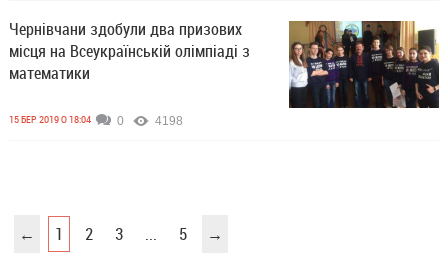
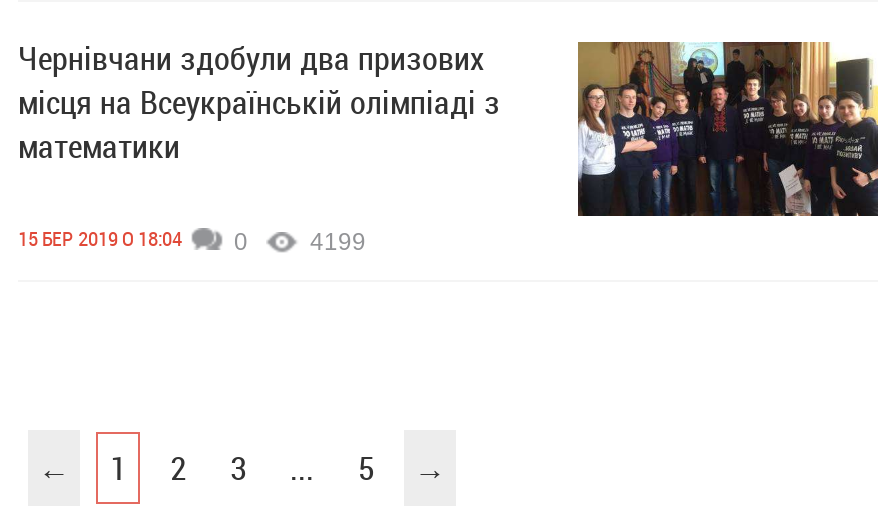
[155,114,183,128] 4198 -> [310,227,366,255] 4199

